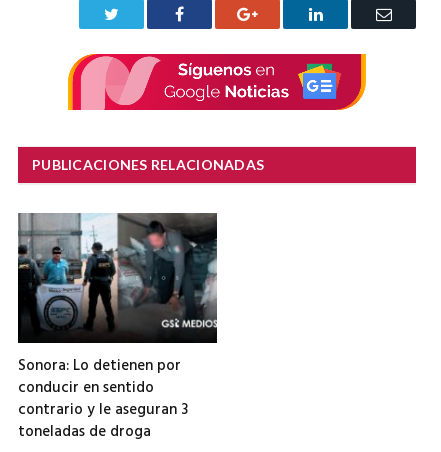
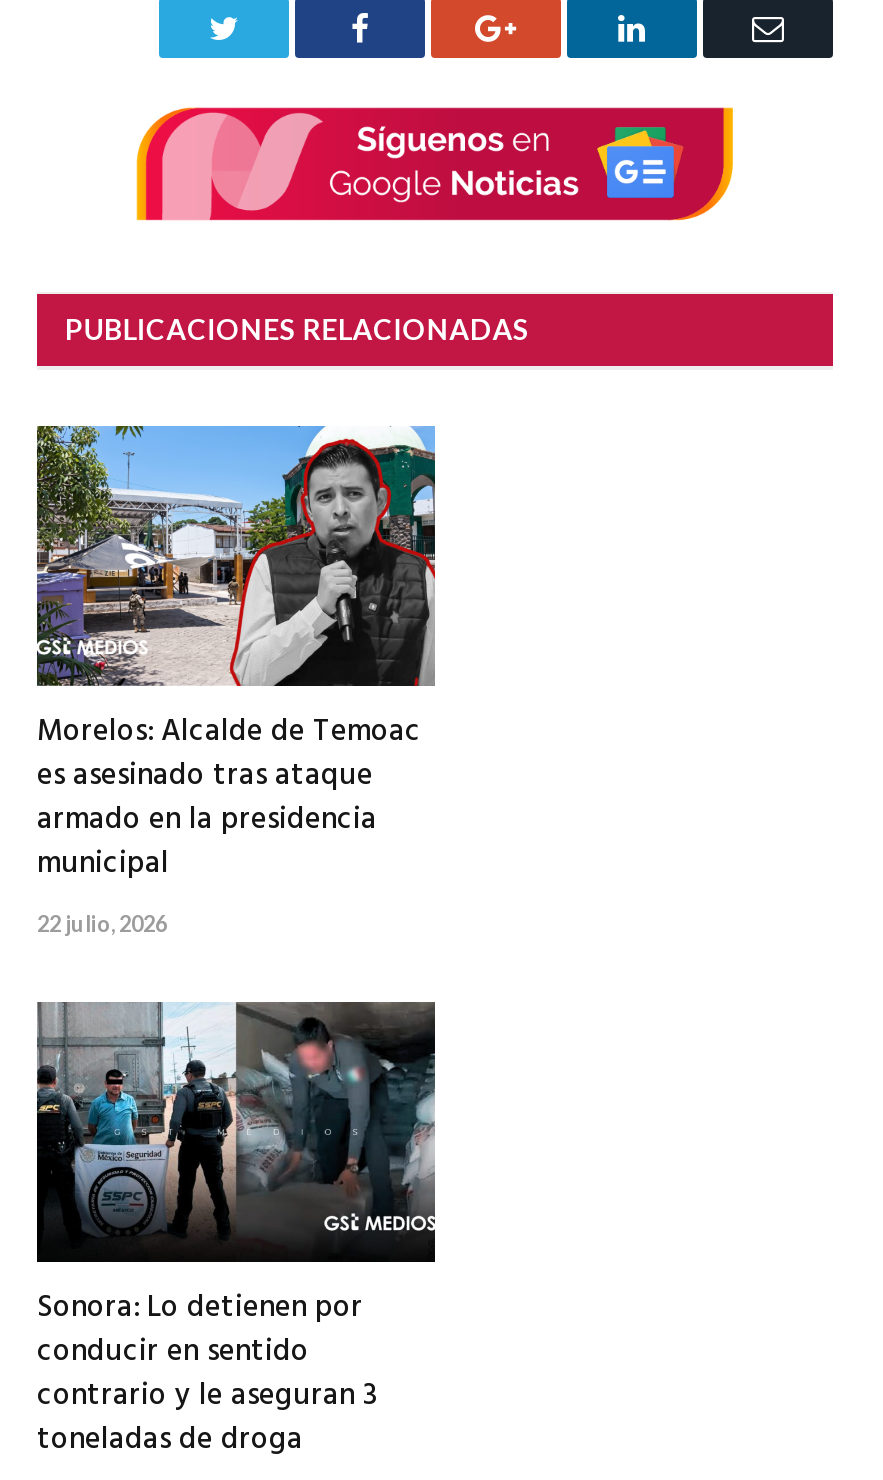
none -> [35,424,437,937] [image] | Morelos: Alcalde de Temoac | es asesinado tras ataque | armado en la presidencia | municipal | 22 julio, 2026

